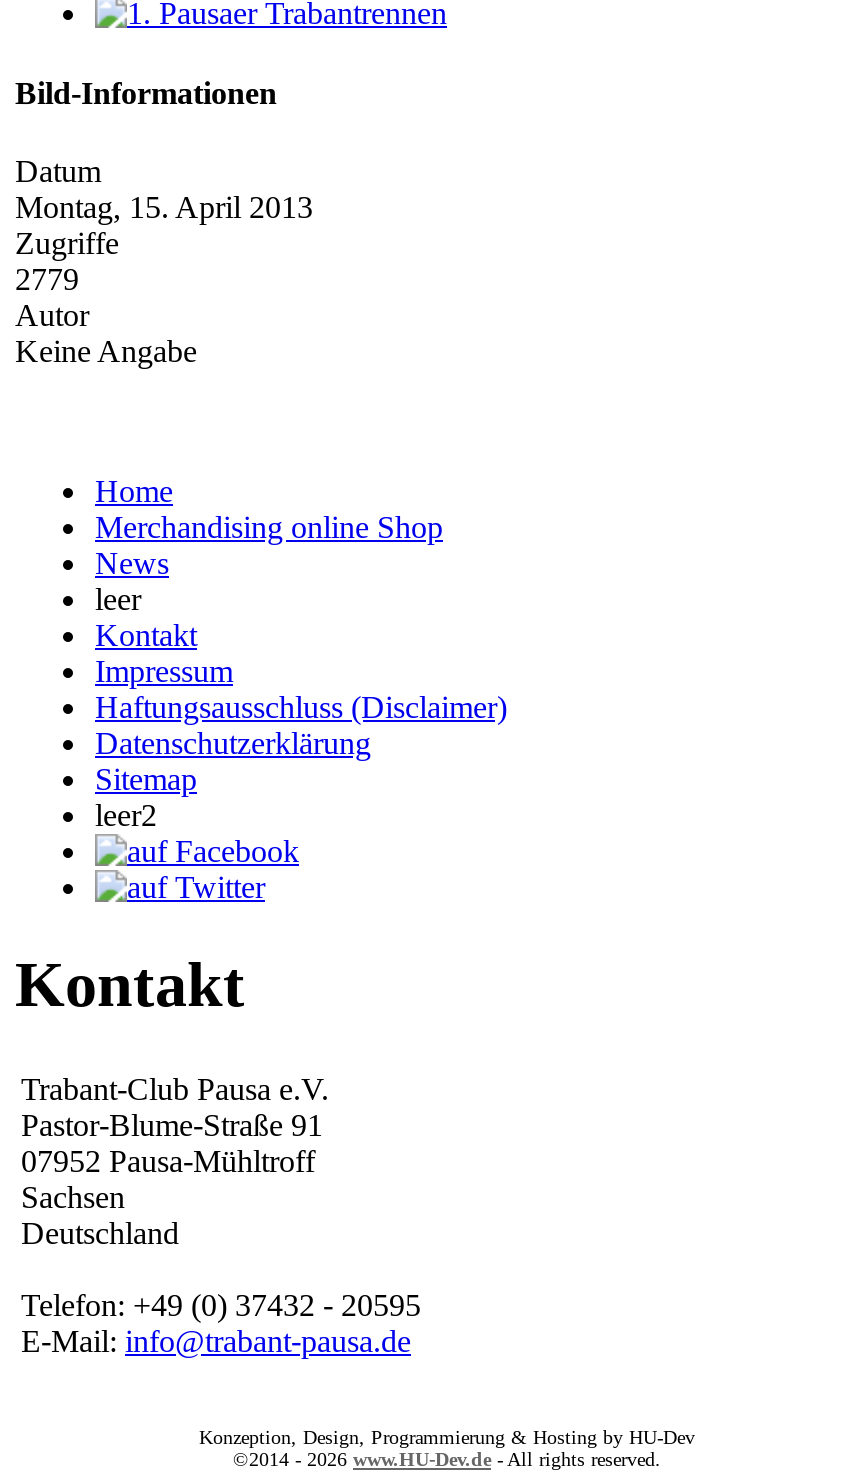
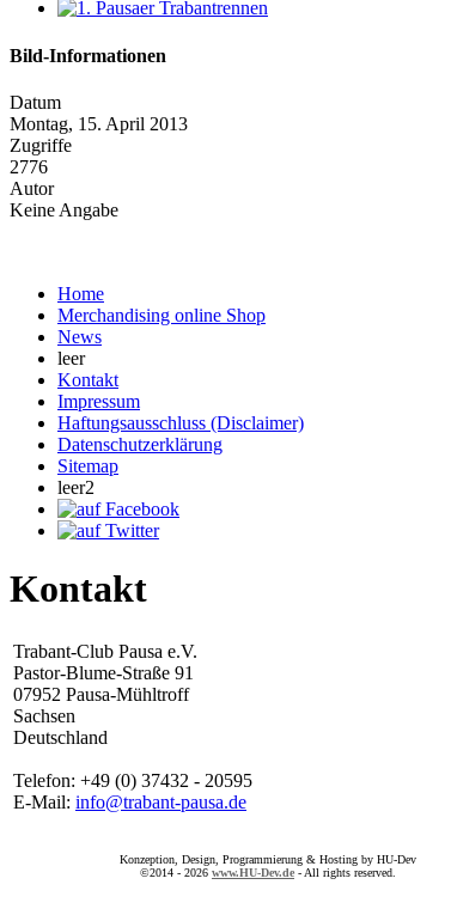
[15,262,79,296] 2779 -> [10,157,48,177] 2776

